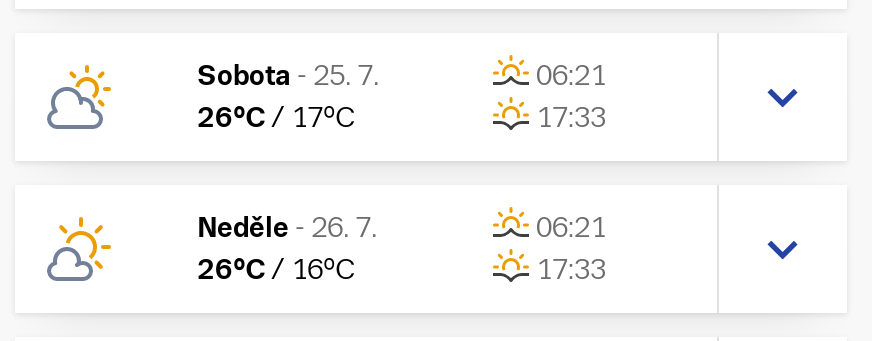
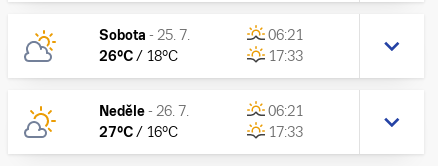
[197,101,355,133] 26°C / 17°C -> [99,48,178,64] 26°C / 18°C
[197,253,355,285] 26°C / 16°C -> [99,124,178,140] 27°C / 16°C

